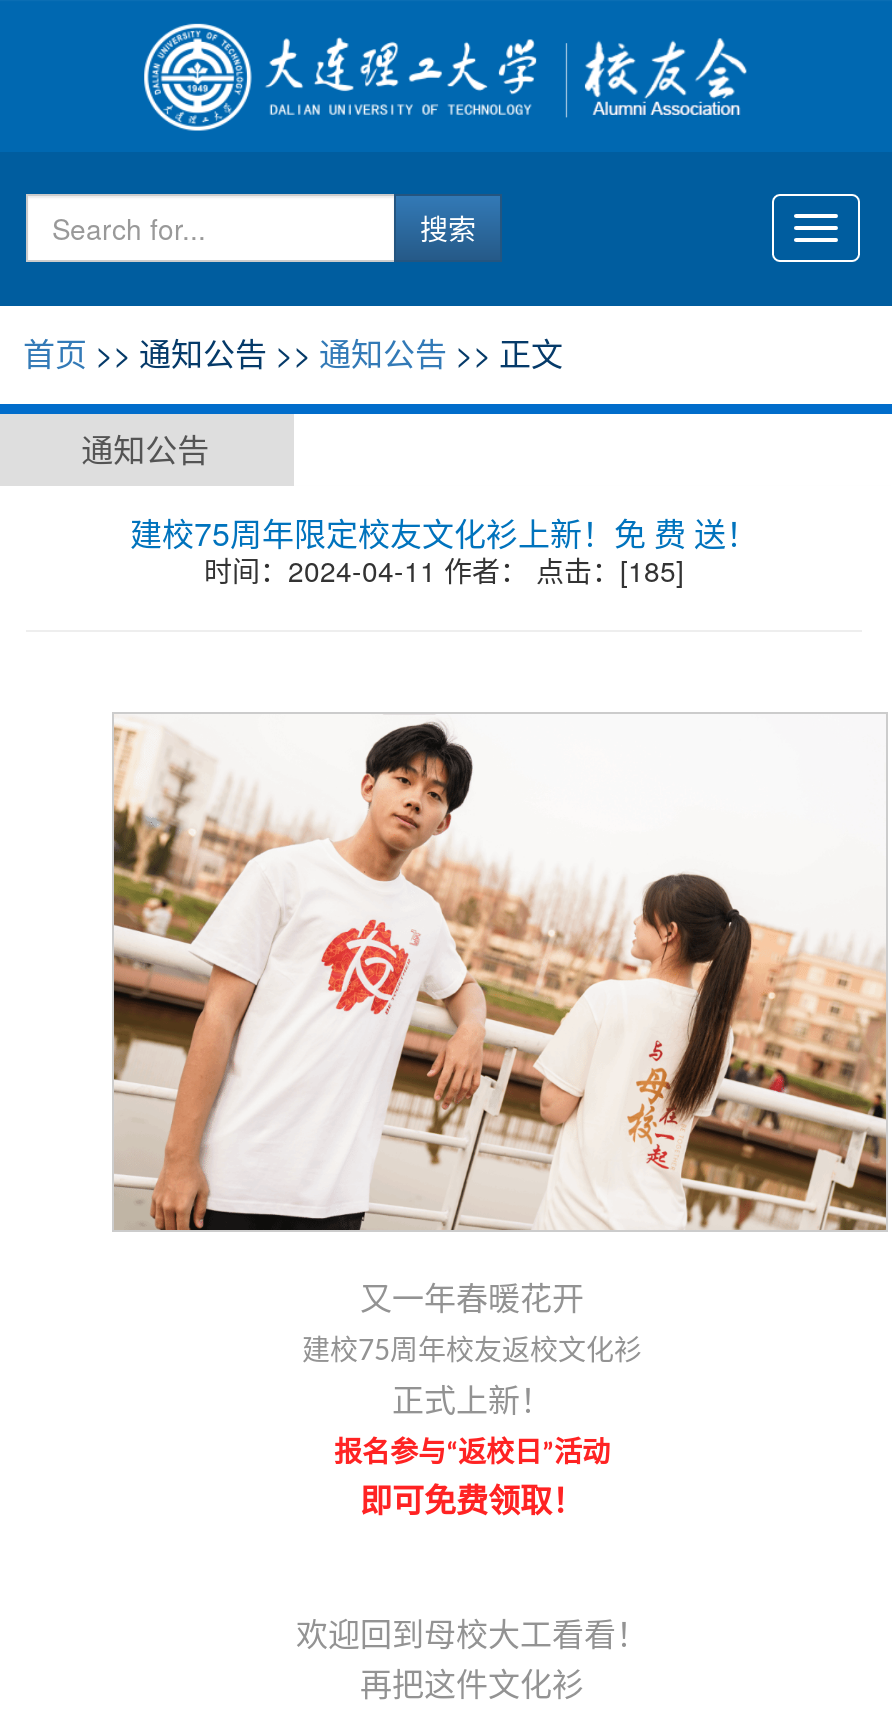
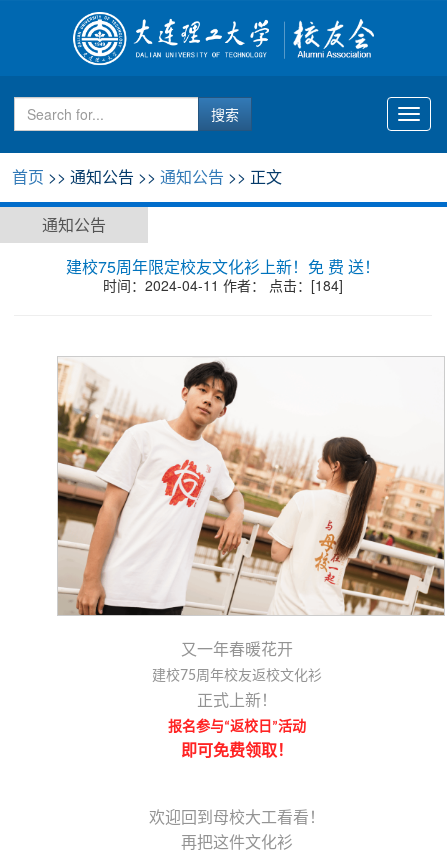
[204,551,684,591] 时间：2024-04-11 作者： 点击：[185] -> [103,275,343,295] 时间：2024-04-11 作者： 点击：[184]

